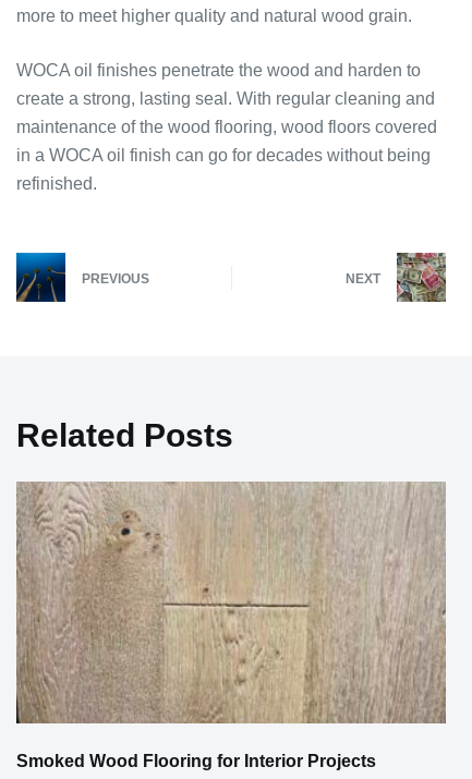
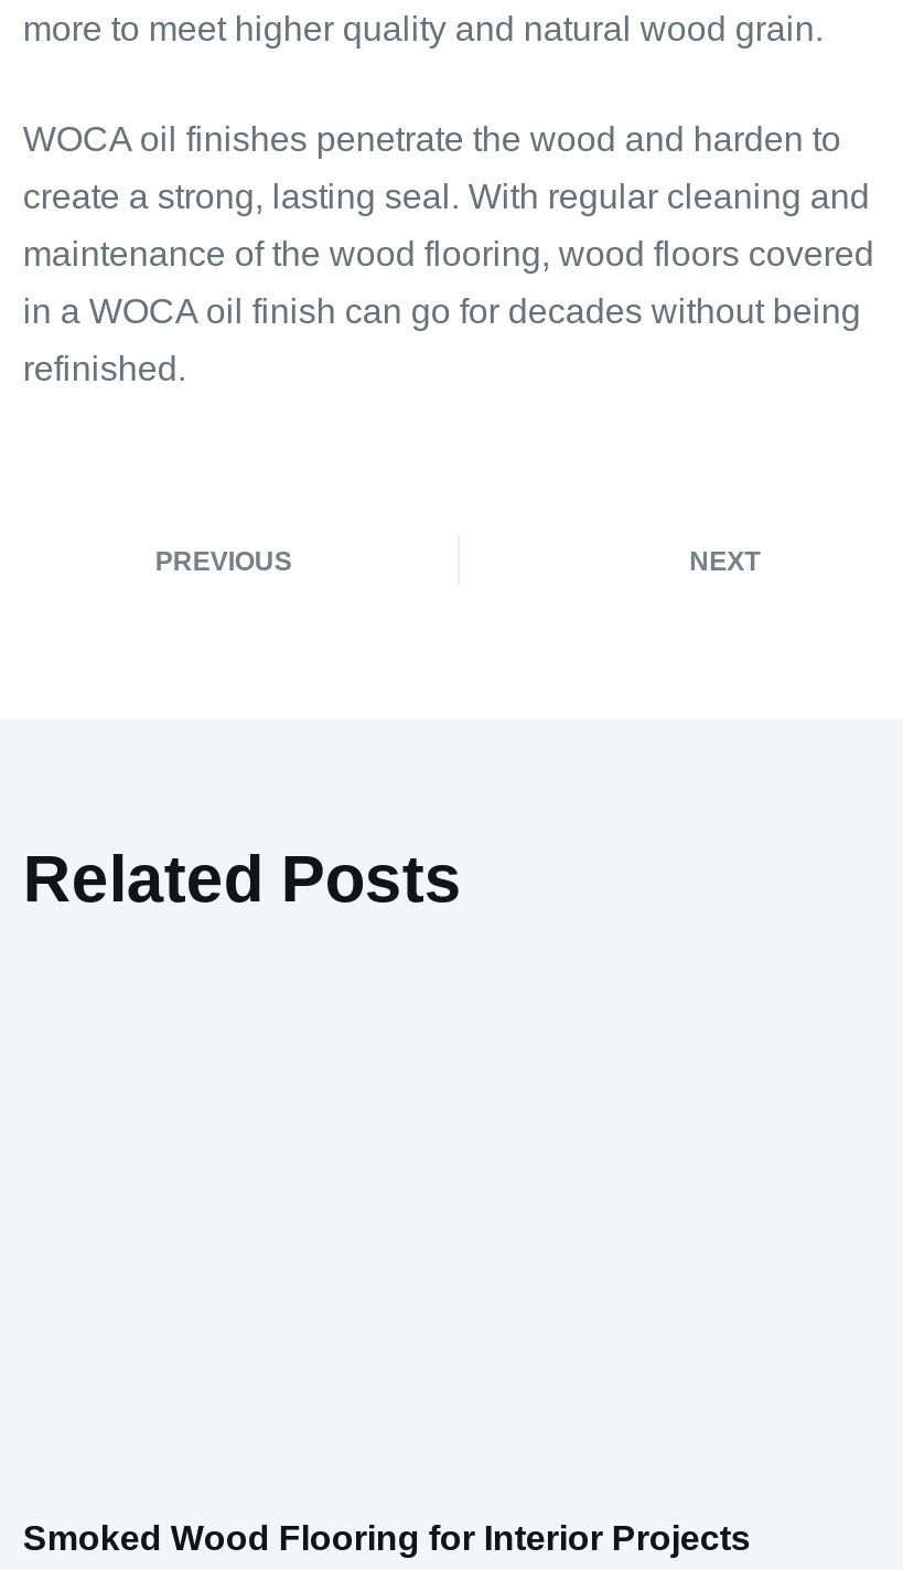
[15,252,66,303] [image] -> none
[396,252,447,303] [image] -> none
[15,480,447,725] [image] -> none

